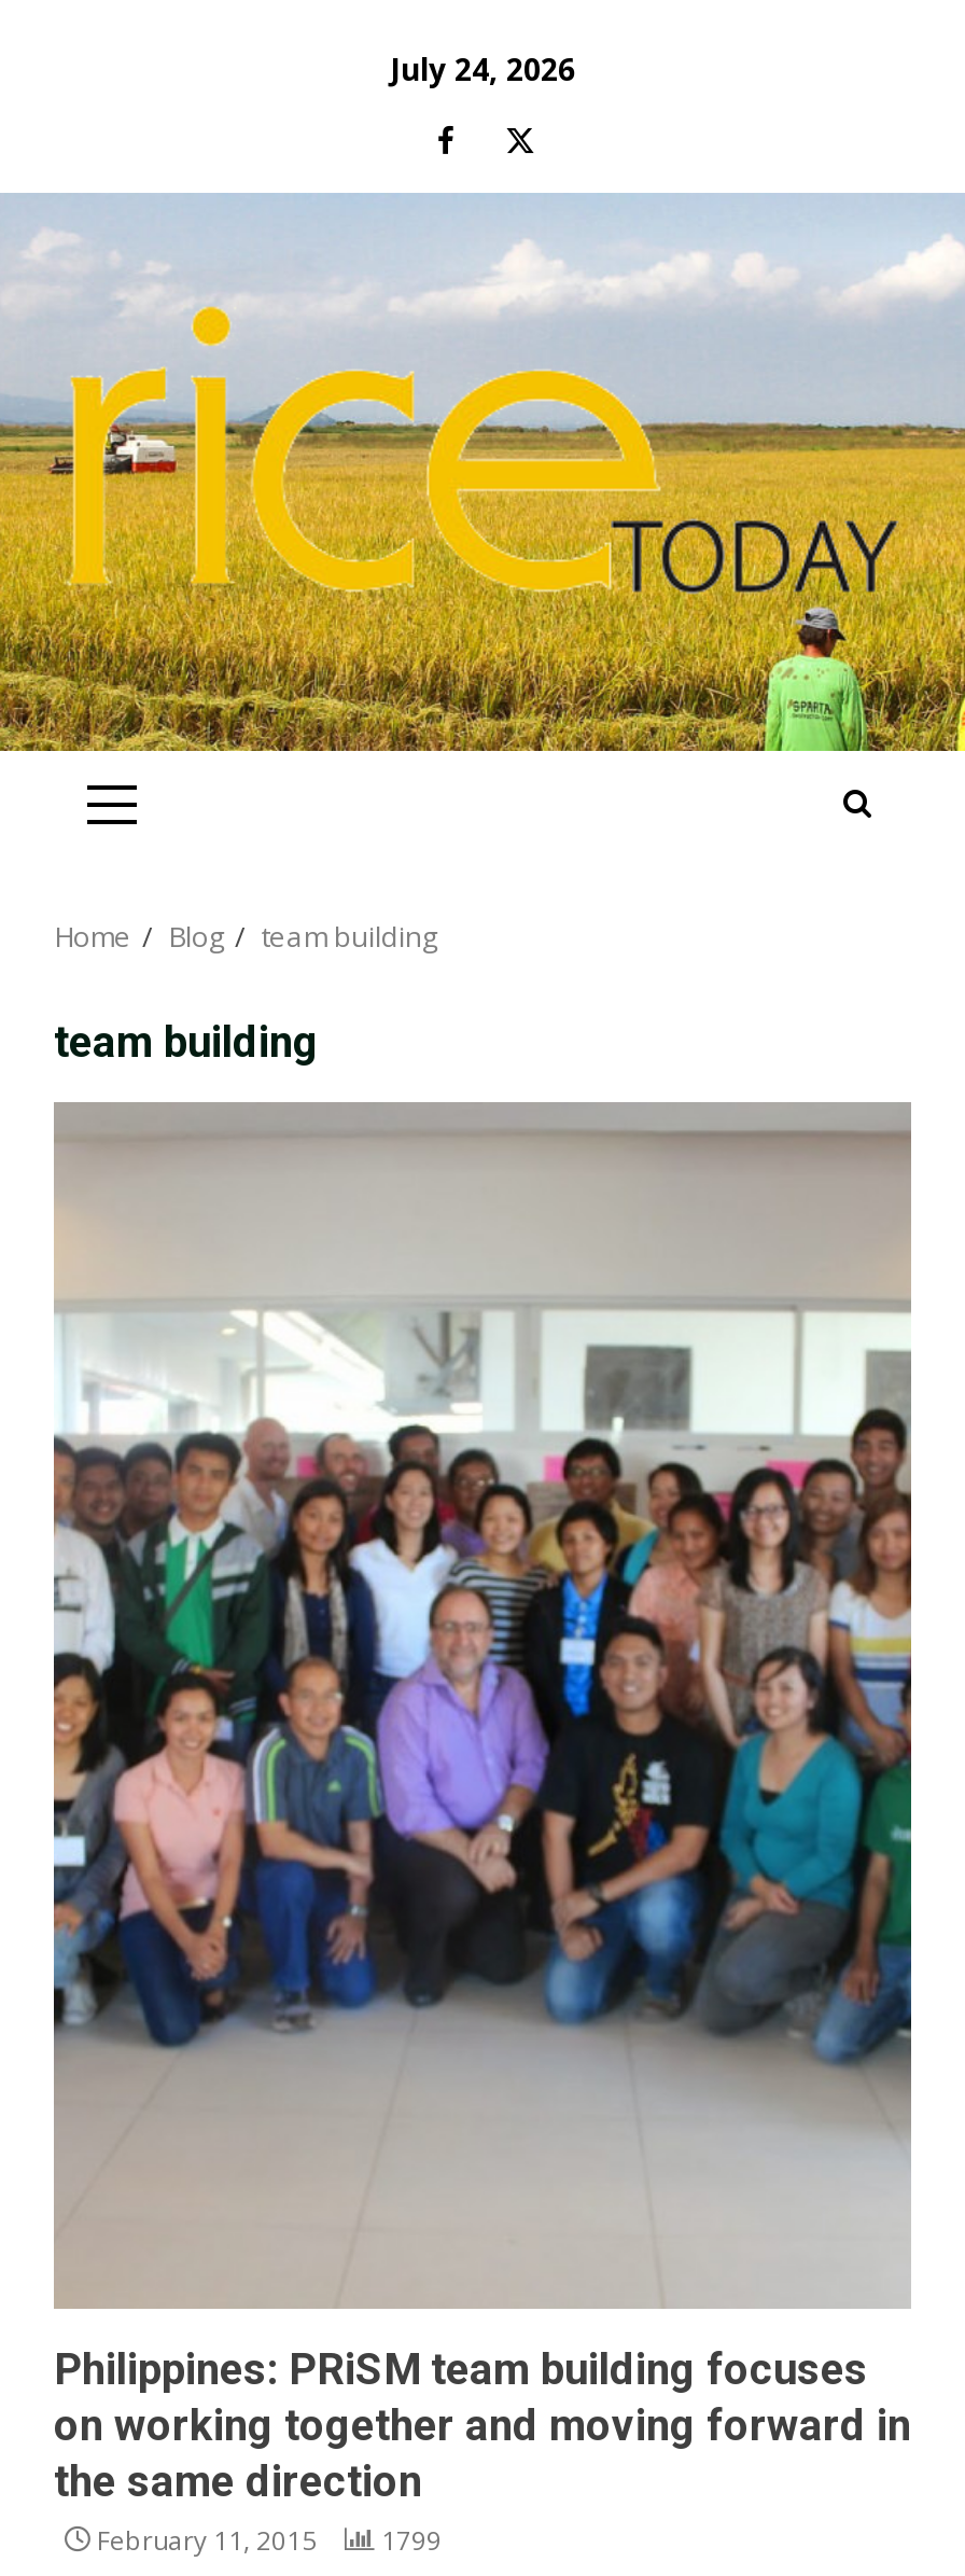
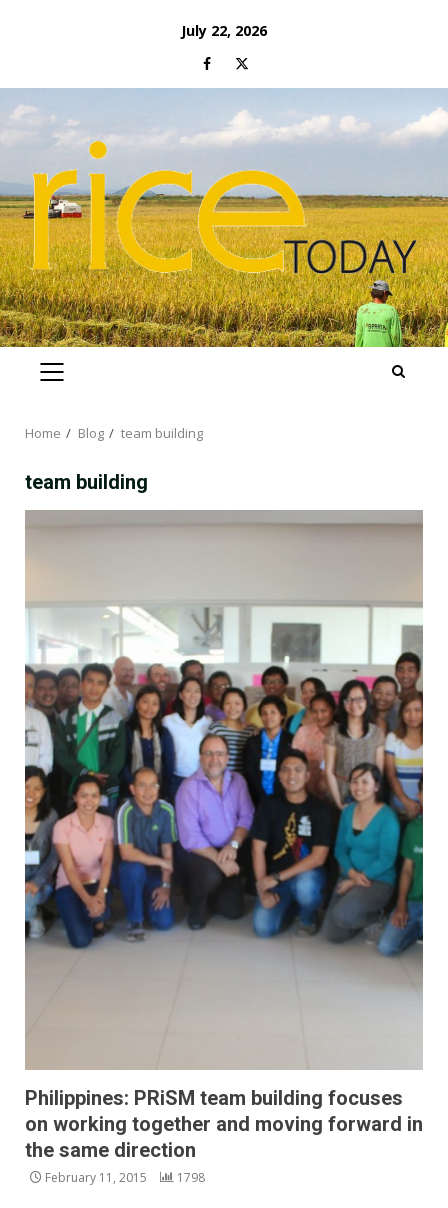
[390,48,575,89] July 24, 2026 -> [181,21,267,40] July 22, 2026
[90,2523,442,2559] February 11, 2015 1799 -> [42,1169,205,1186] February 11, 2015 1798

